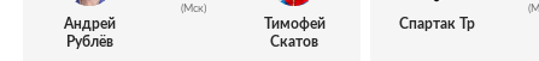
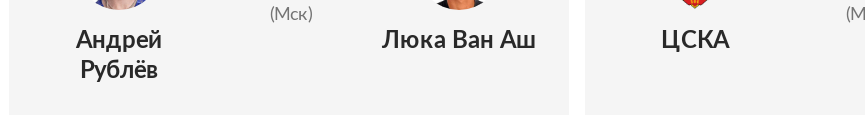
[263,17,325,49] Тимофей | Скатов -> [382,28,536,52] Люка Ван Аш
[399,17,474,31] Спартак Тр -> [661,28,729,52] ЦСКА

